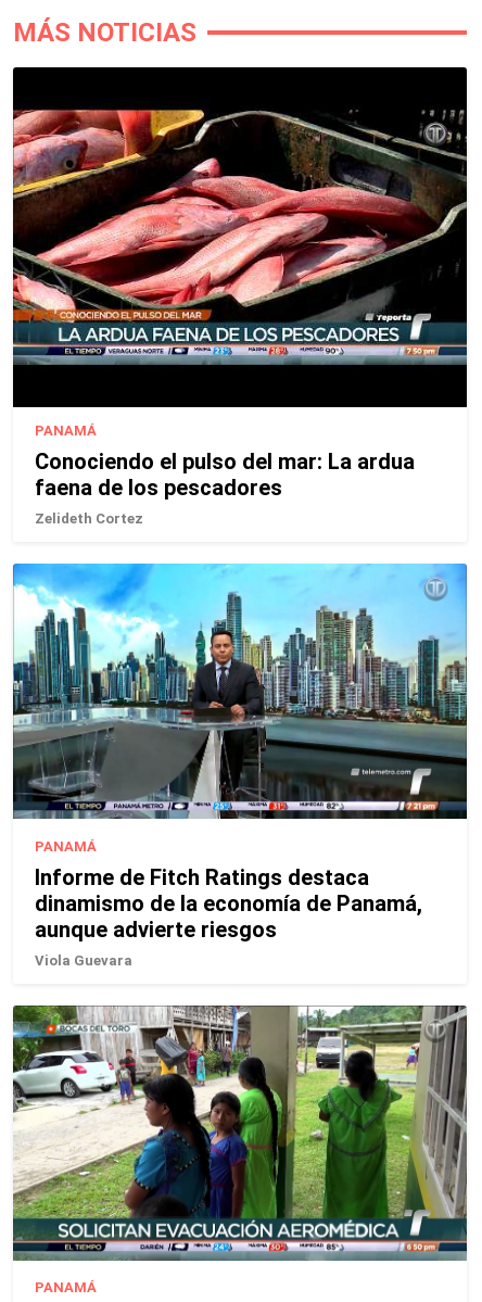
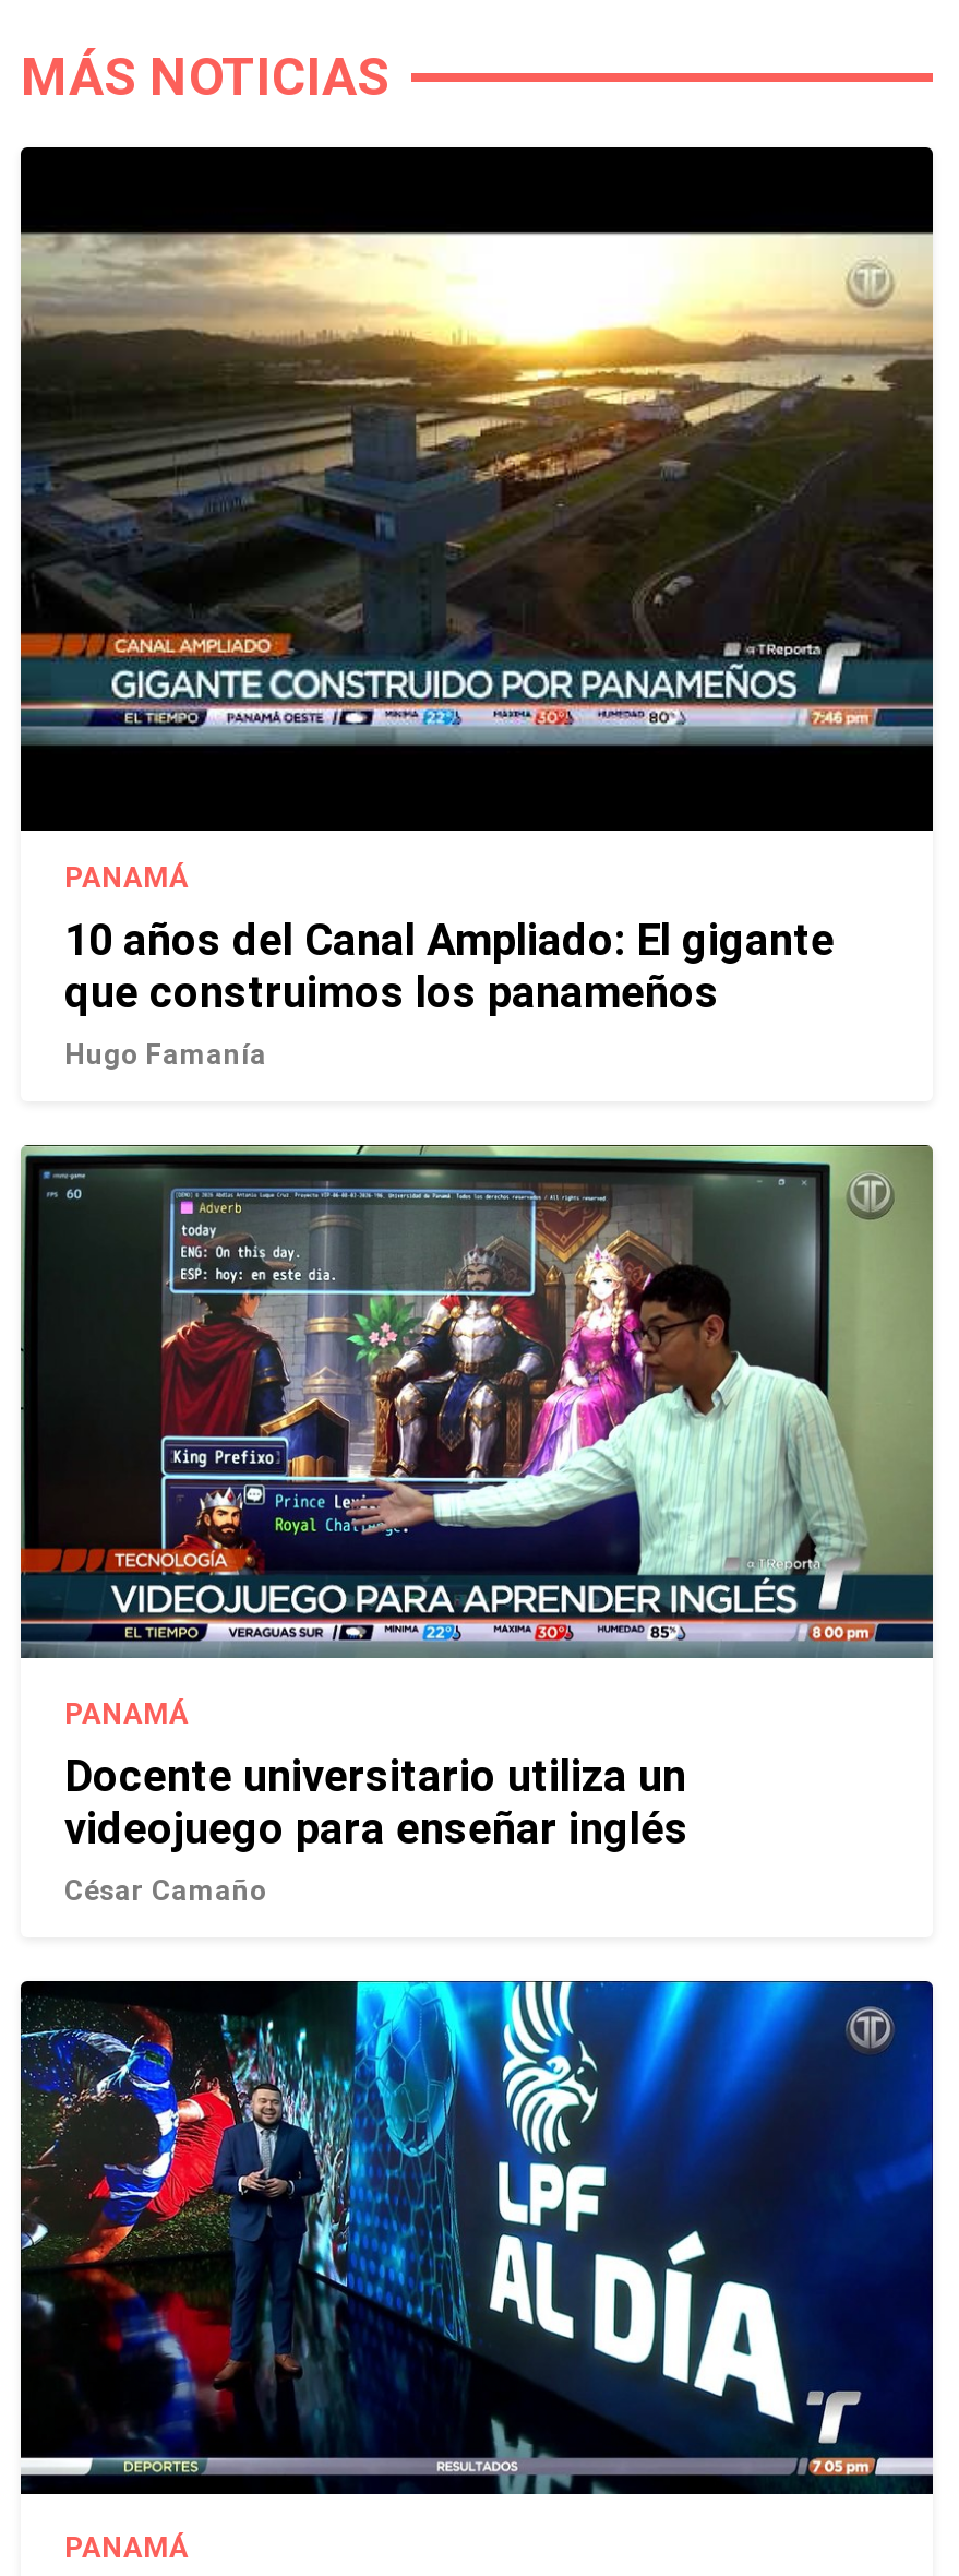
[12,109,468,363] [image] -> [19,230,935,724] [image]
[35,449,415,527] Conociendo el pulso del mar: La ardua | faena de los pescadores | Zelideth Cortez -> [64,914,835,1071] 10 años del Canal Ampliado: El gigante | que construimos los panameños | Hugo Famanía
[12,562,468,820] [image] -> [19,1143,935,1660] [image]
[35,864,422,968] Informe de Fitch Ratings destaca | dinamismo de la economía de Panamá, | aunque advierte riesgos | Viola Guevara -> [64,1749,688,1906] Docente universitario utiliza un | videojuego para enseñar inglés | César Camaño
[12,1004,468,1262] [image] -> [19,1979,935,2496] [image]

